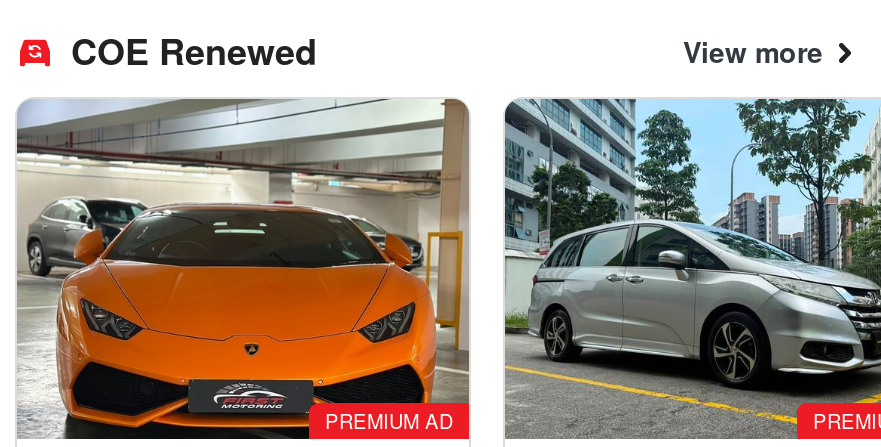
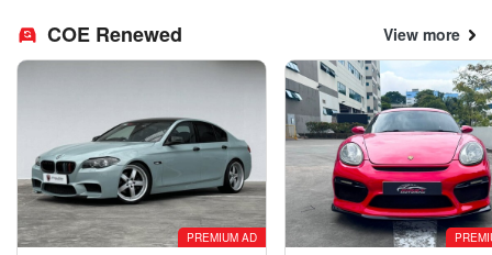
[17,99,469,439] [image] -> [18,59,265,247] [image]
[505,97,875,439] [image] -> [286,59,489,246] [image]

